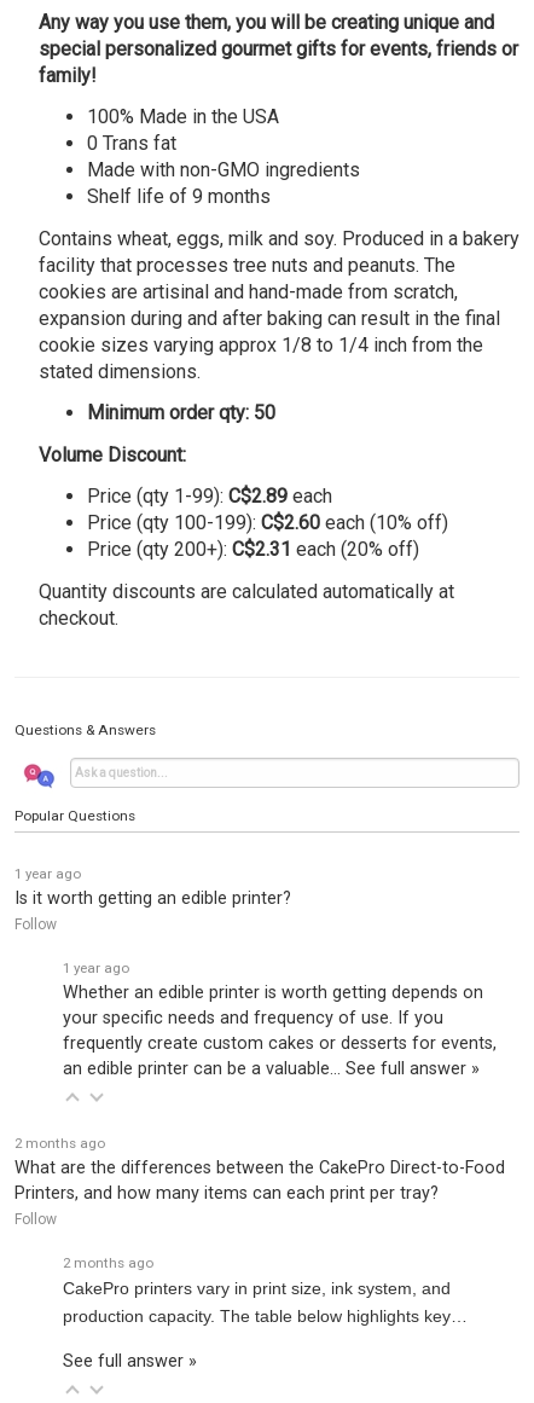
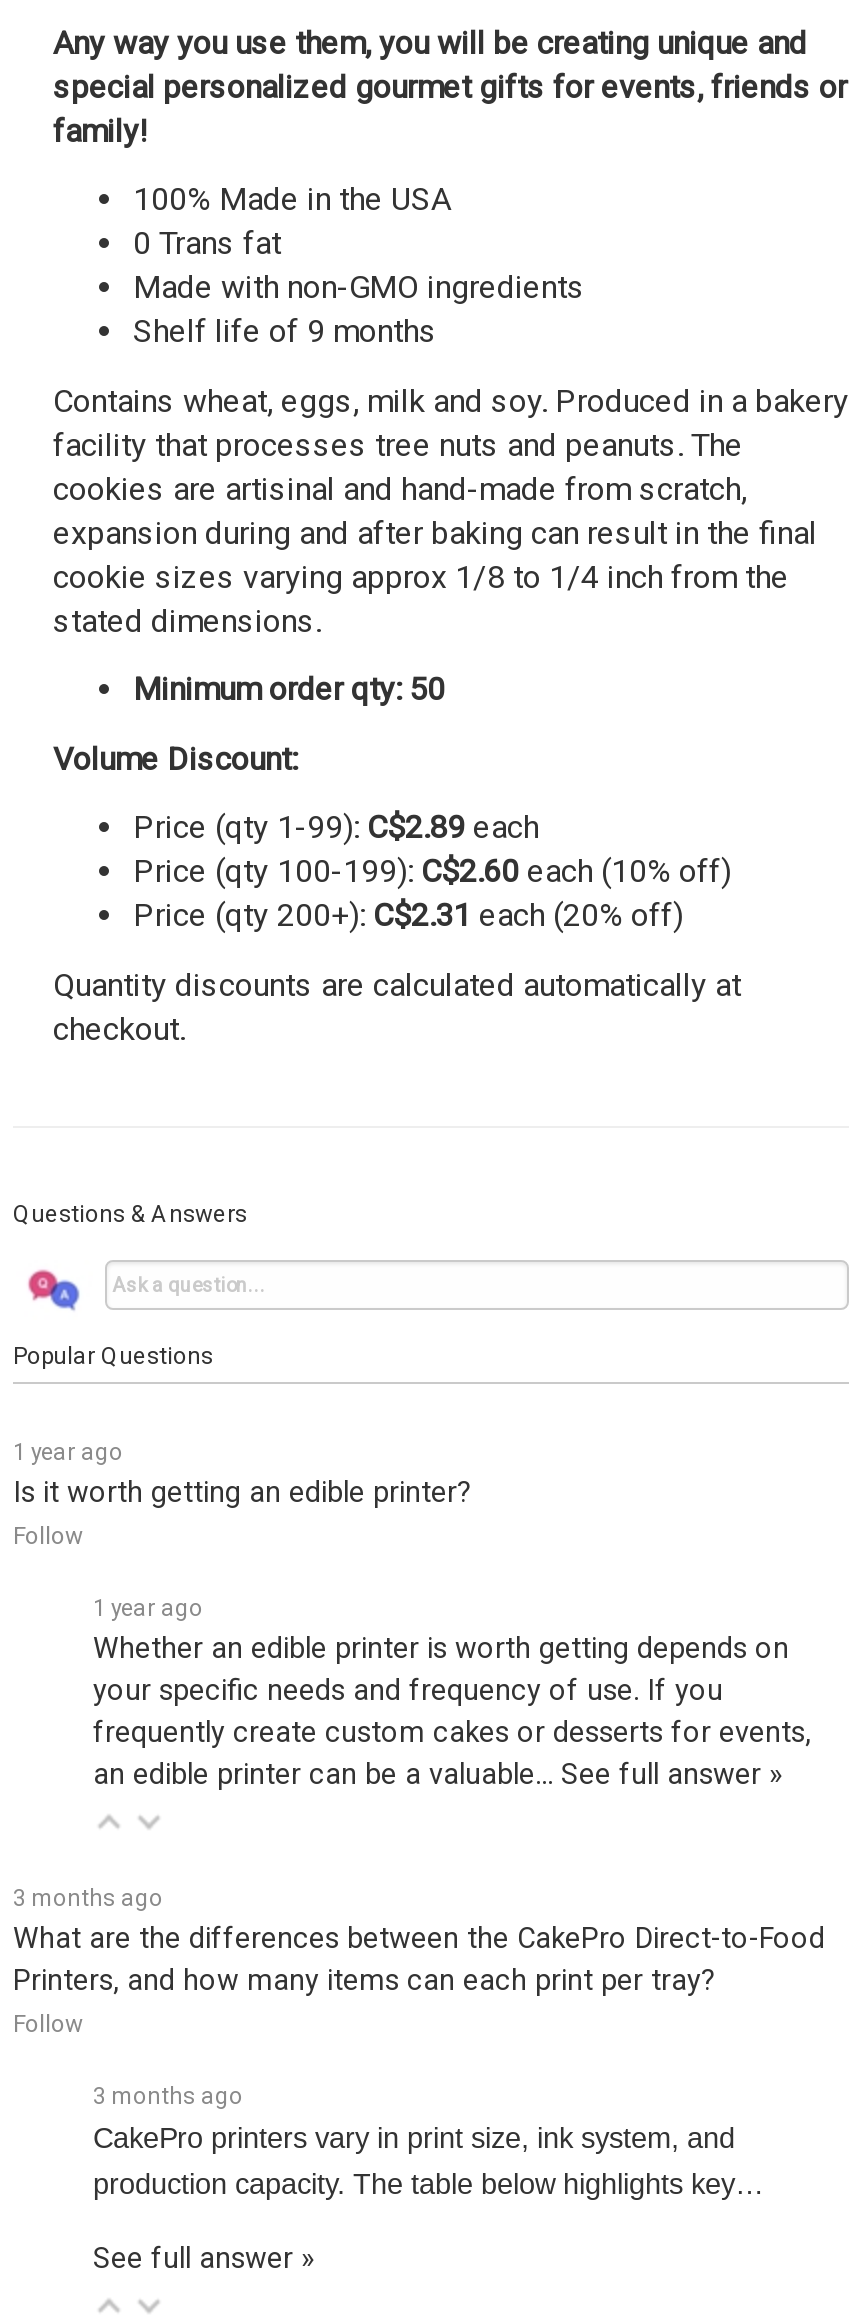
[14,1134,105,1151] 2 months ago -> [13,1883,163,1911] 3 months ago
[63,1254,153,1271] 2 months ago -> [93,2081,243,2109] 3 months ago

